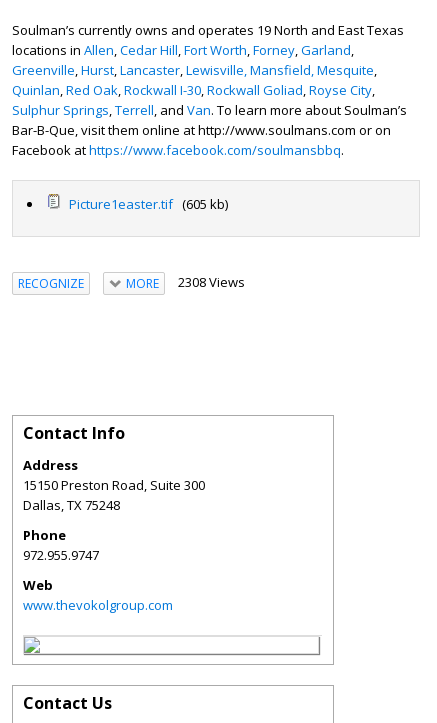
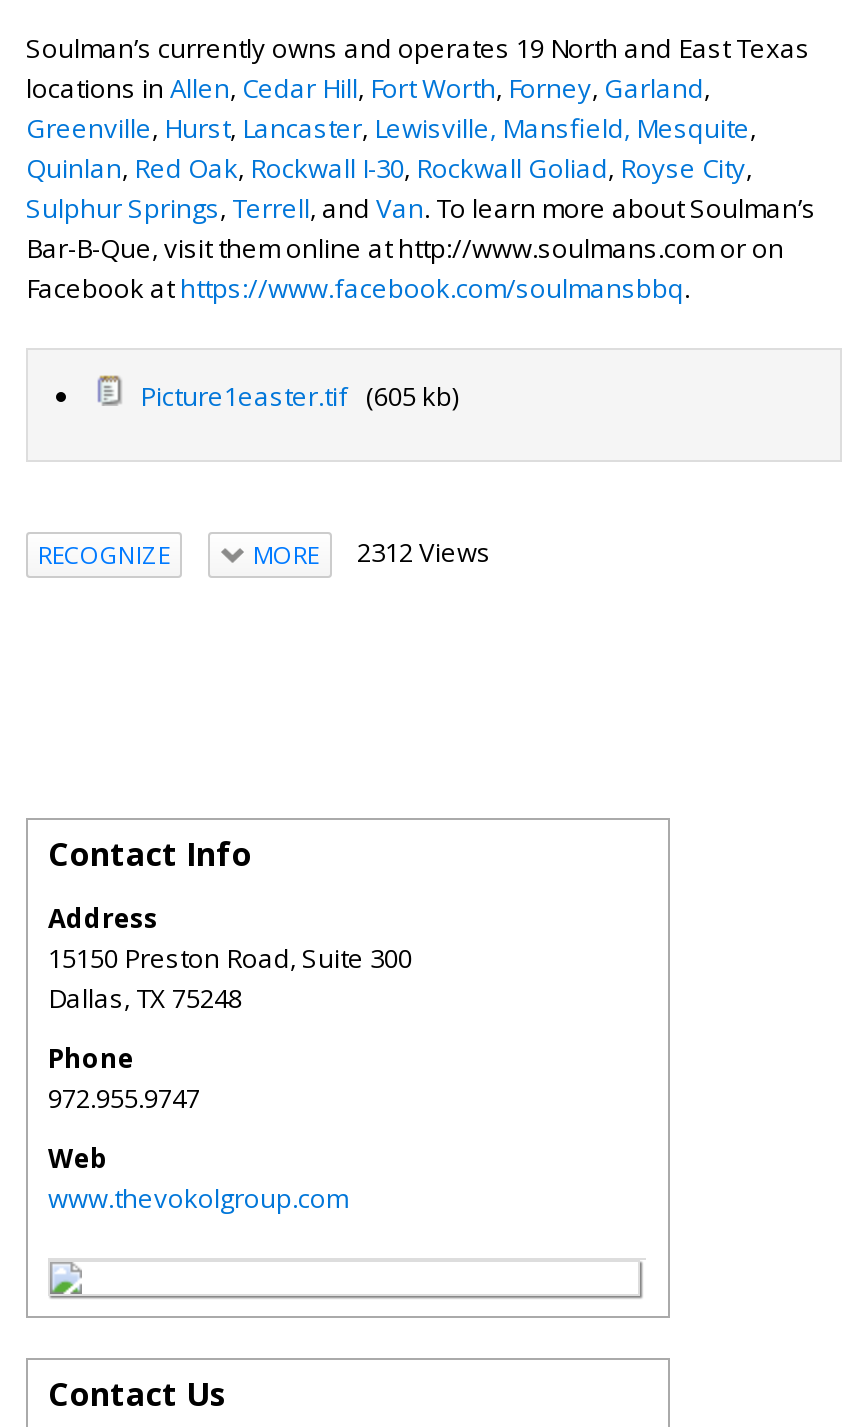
[125,273,244,292] MORE 2308 Views -> [253,534,491,572] MORE 2312 Views

